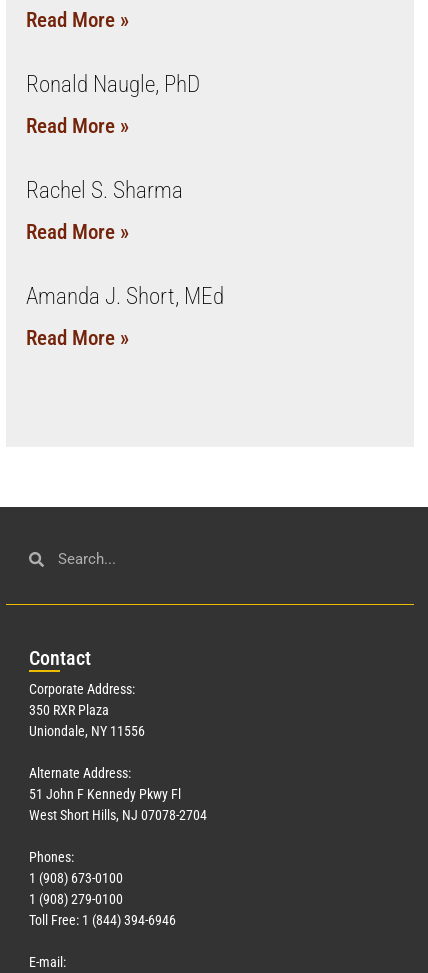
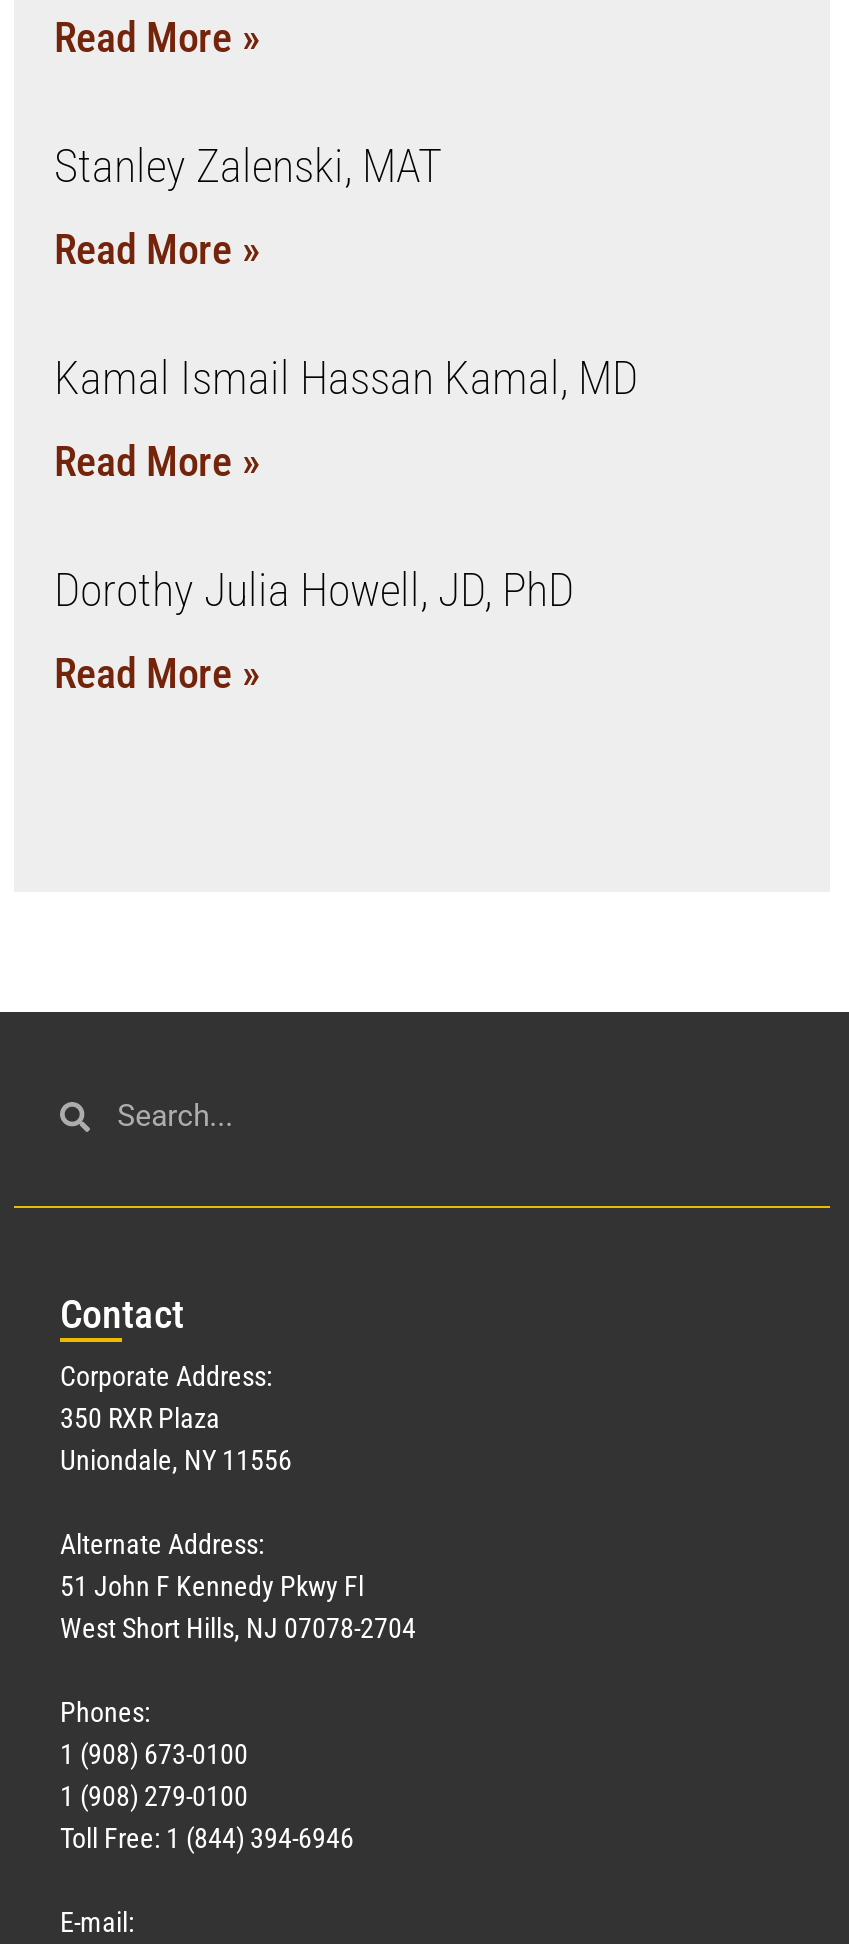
[26,71,200,98] Ronald Naugle, PhD -> [54,141,442,195] Stanley Zalenski, MAT
[26,177,183,204] Rachel S. Sharma -> [54,353,638,407] Kamal Ismail Hassan Kamal, MD
[26,283,224,310] Amanda J. Short, MEd -> [54,565,574,619] Dorothy Julia Howell, JD, PhD

